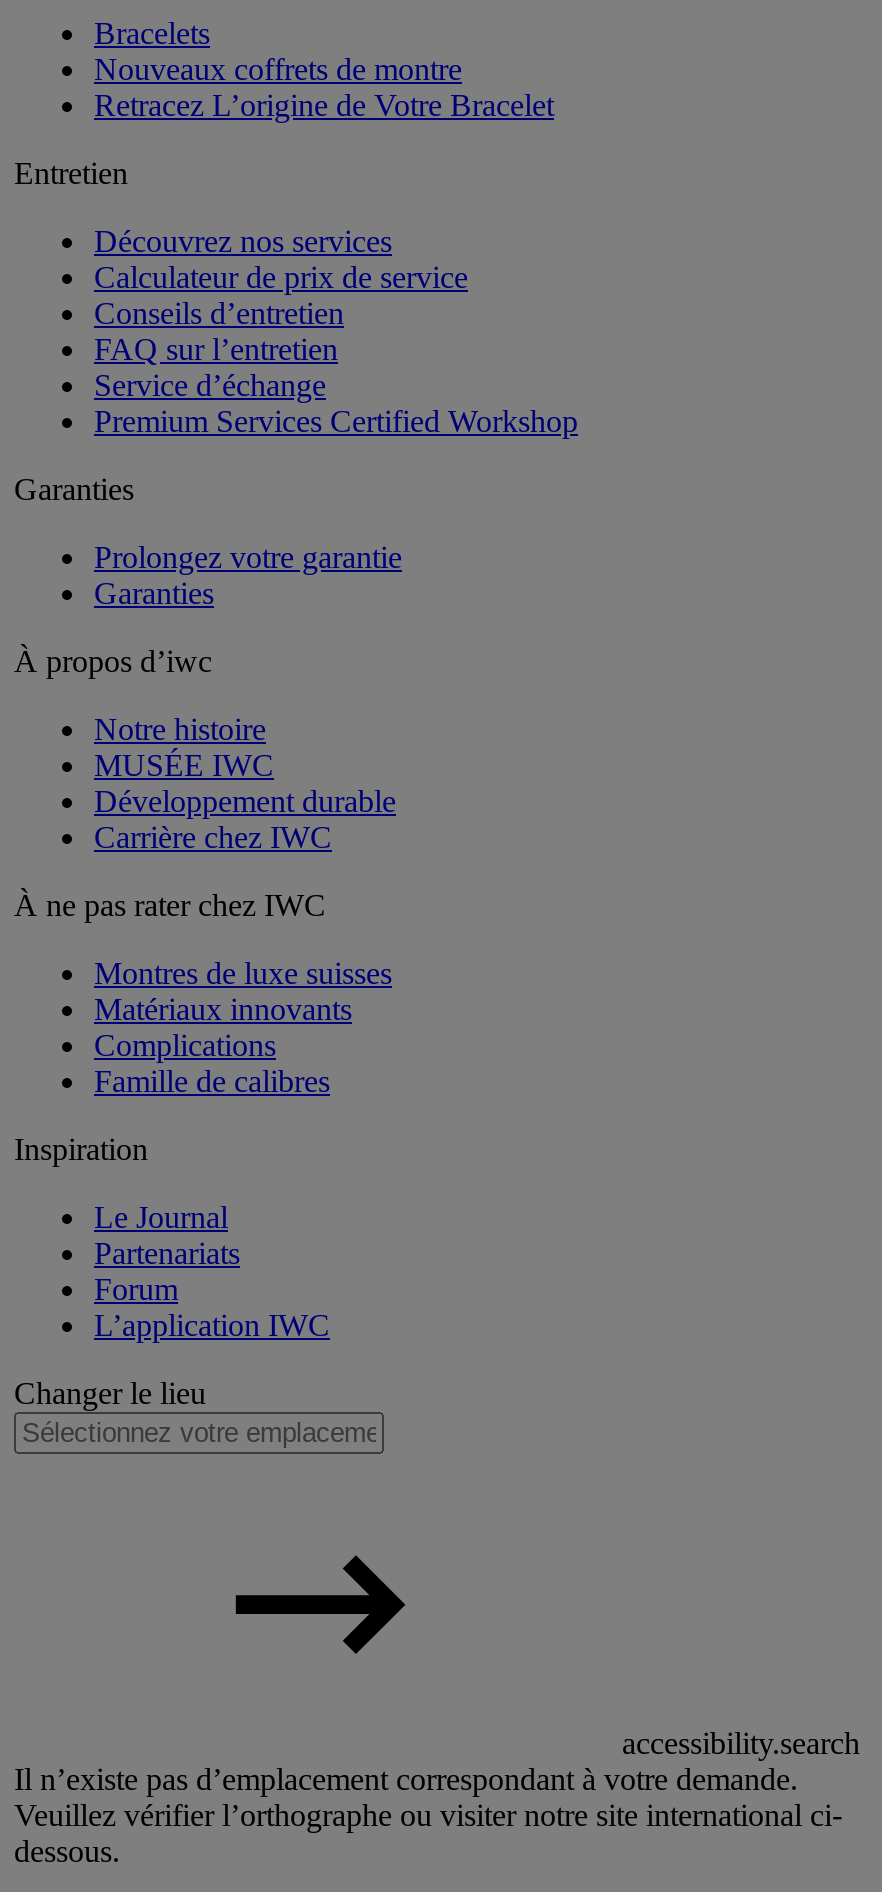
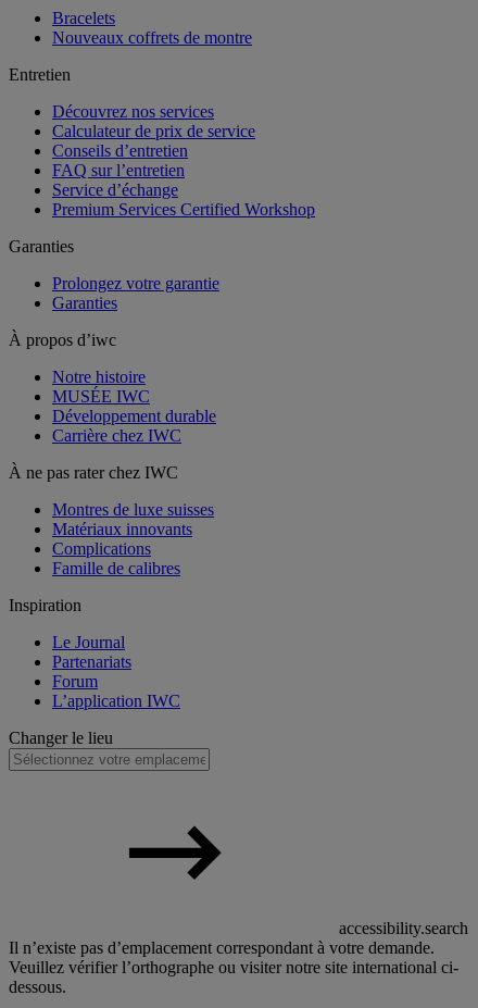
[94,88,554,122] Retracez L’origine de Votre Bracelet -> none

